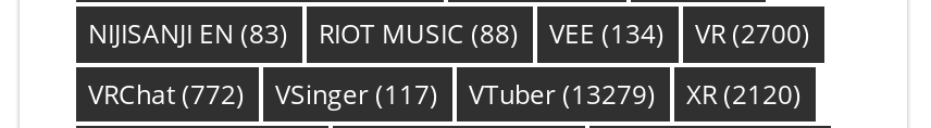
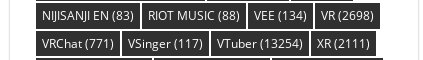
[88,16,810,53] NIJISANJI EN (83) RIOT MUSIC (88) VEE (134) VR (2700) -> [41,7,373,24] NIJISANJI EN (83) RIOT MUSIC (88) VEE (134) VR (2698)
[88,76,245,113] VRChat (772) -> [41,35,113,52] VRChat (771)
[469,76,656,113] VTuber (13279) -> [216,35,302,52] VTuber (13254)
[686,76,802,113] XR (2120) -> [316,35,369,52] XR (2111)

